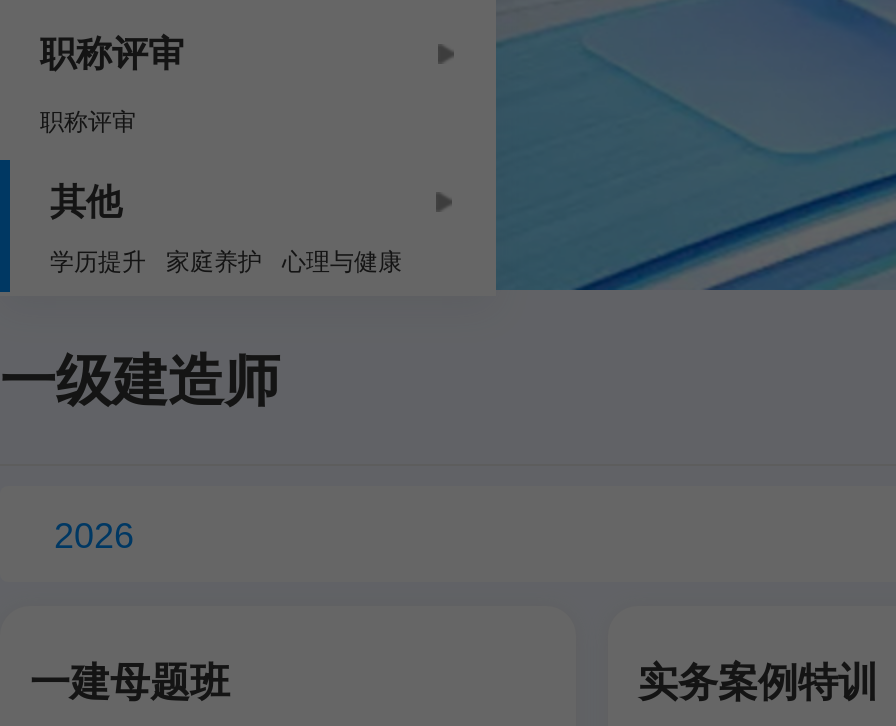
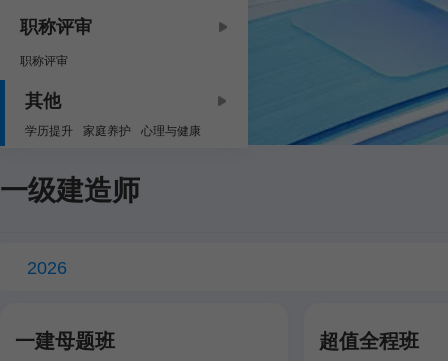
[638,660,878,704] 实务案例特训 -> [319,330,419,352] 超值全程班

